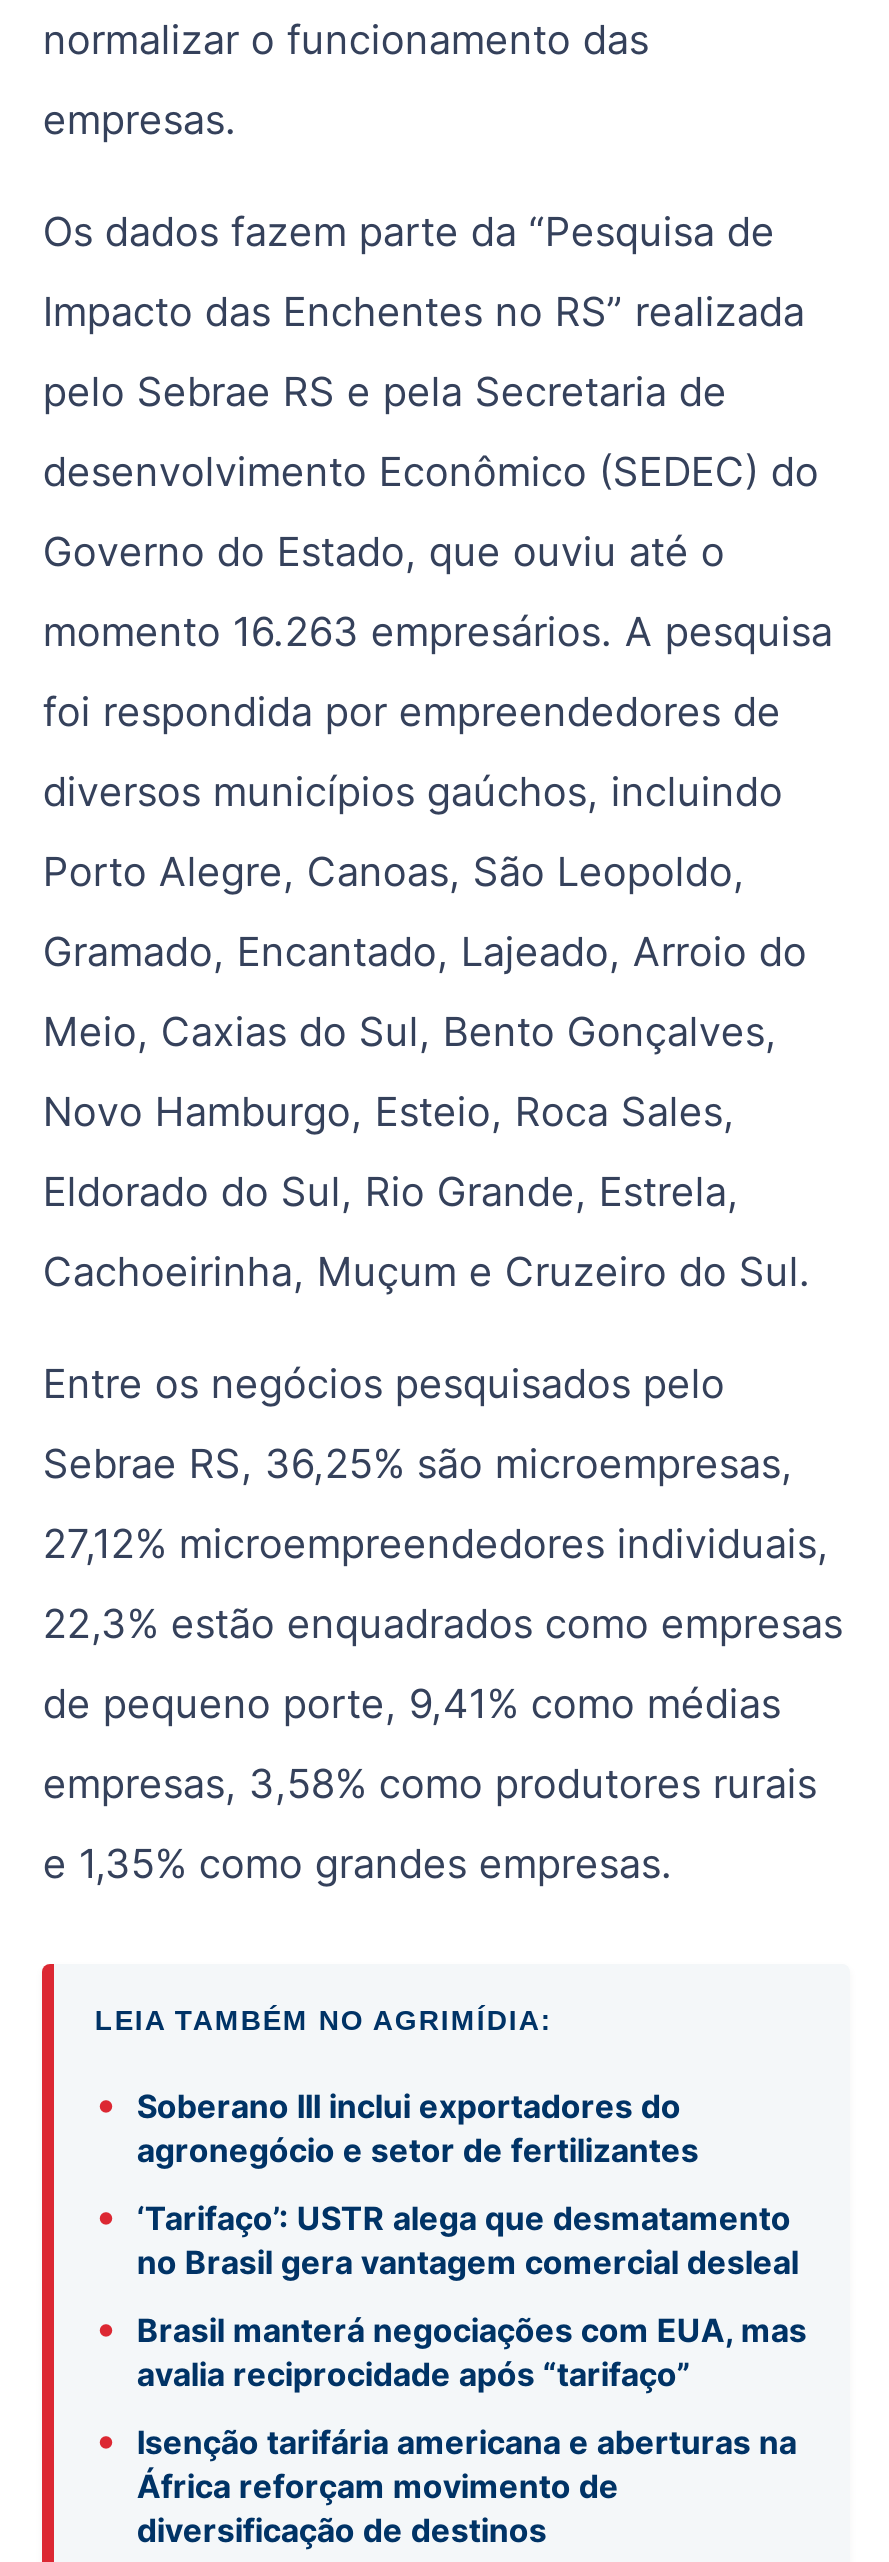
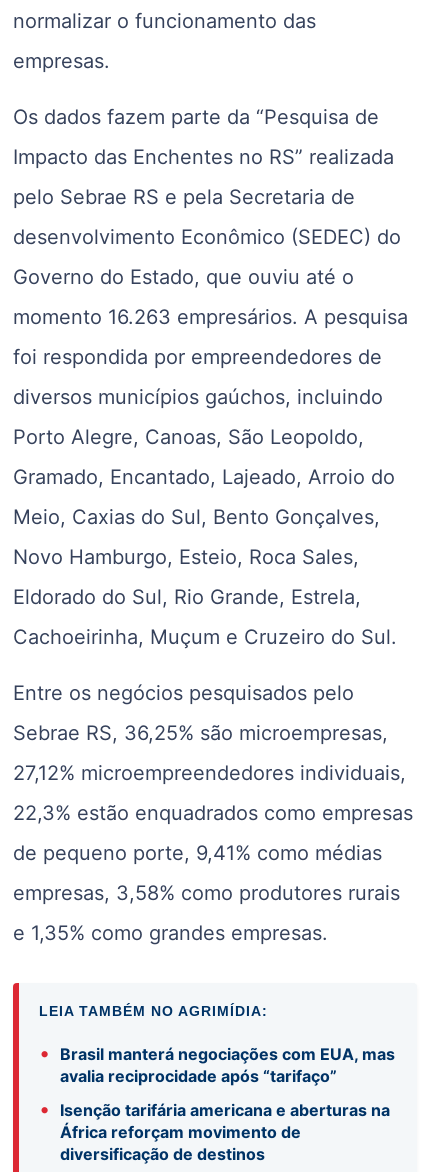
[95,2080,799,2282] • Soberano III inclui exportadores do | agronegócio e setor de fertilizantes | • ‘Tarifaço’: USTR alega que desmatamento | no Brasil gera vantagem comercial desleal -> none

